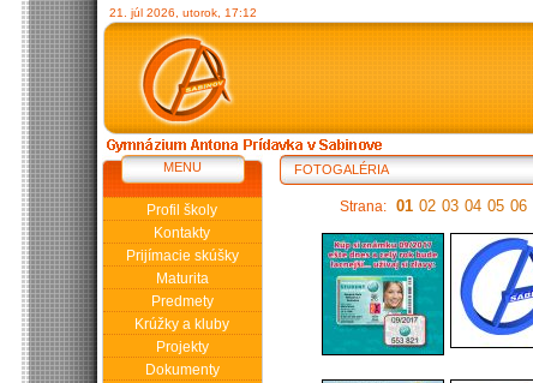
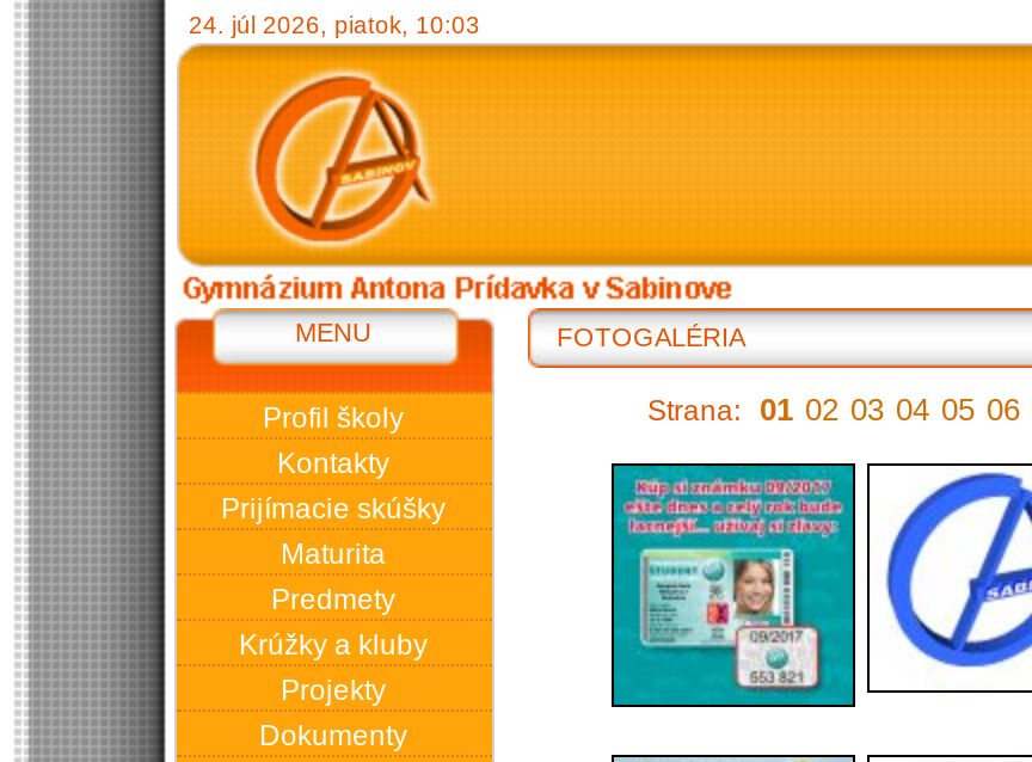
[109,6,257,19] 21. júl 2026, utorok, 17:12 -> [189,12,480,38] 24. júl 2026, piatok, 10:03

